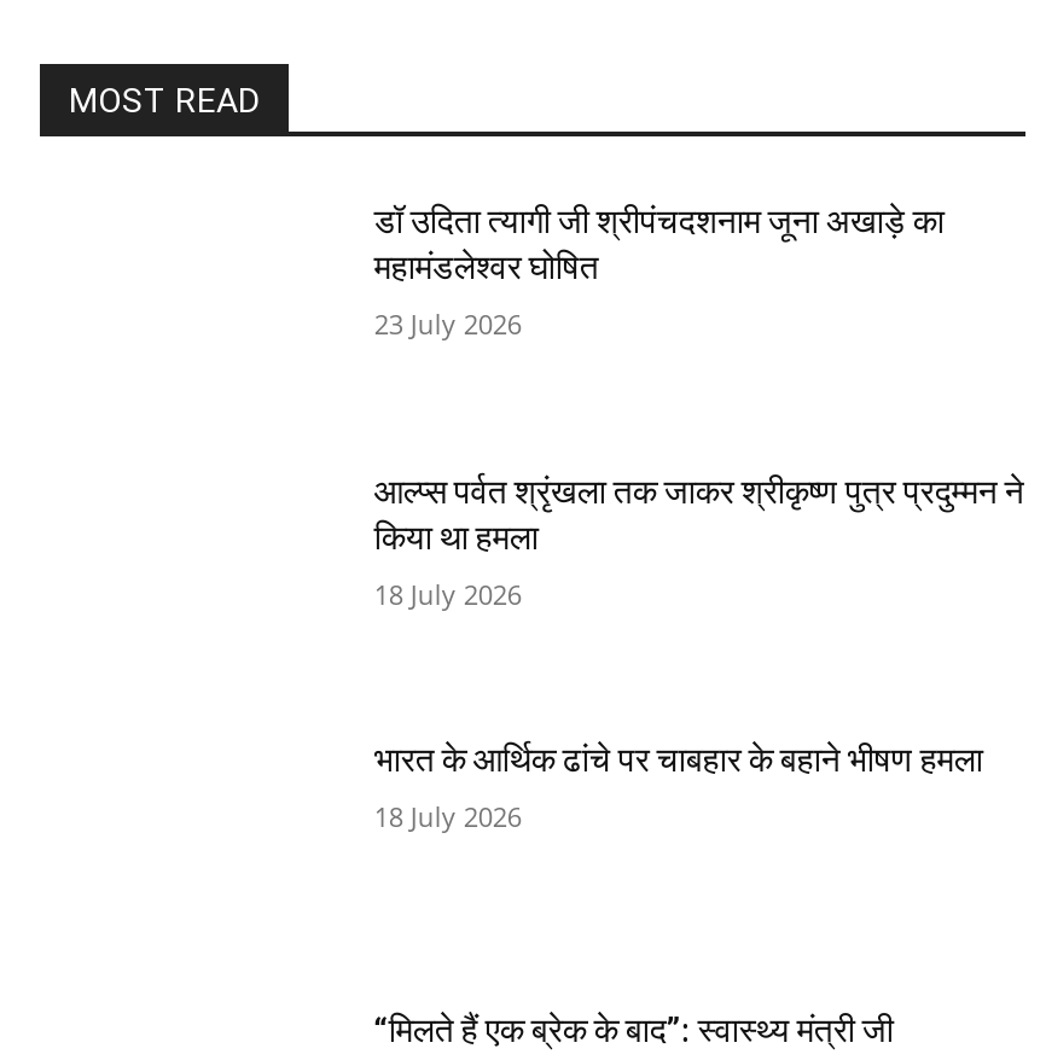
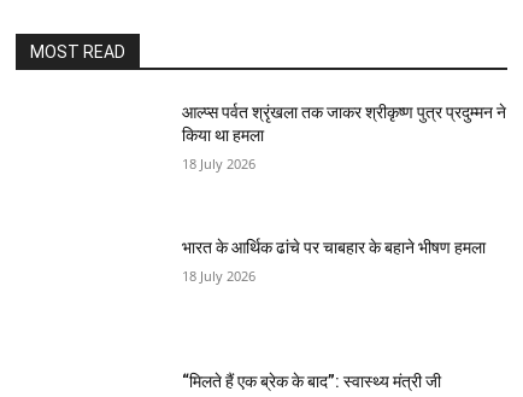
[374,202,944,342] डॉ उदिता त्यागी जी श्रीपंचदशनाम जूना अखाड़े का | महामंडलेश्वर घोषित | 23 July 2026 -> none

